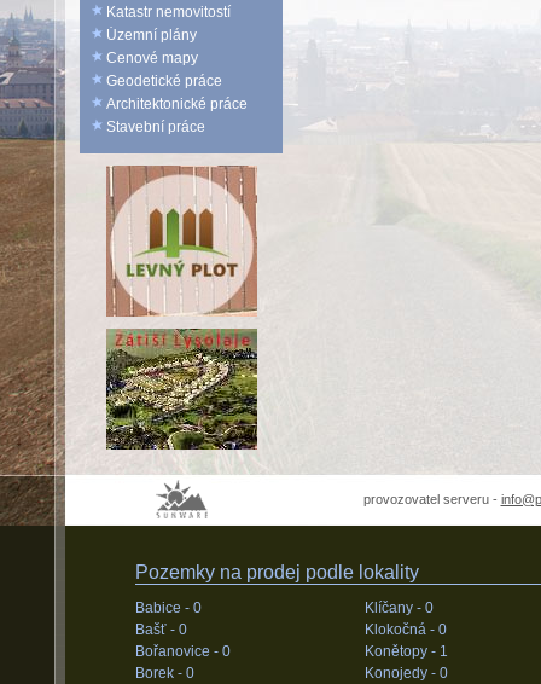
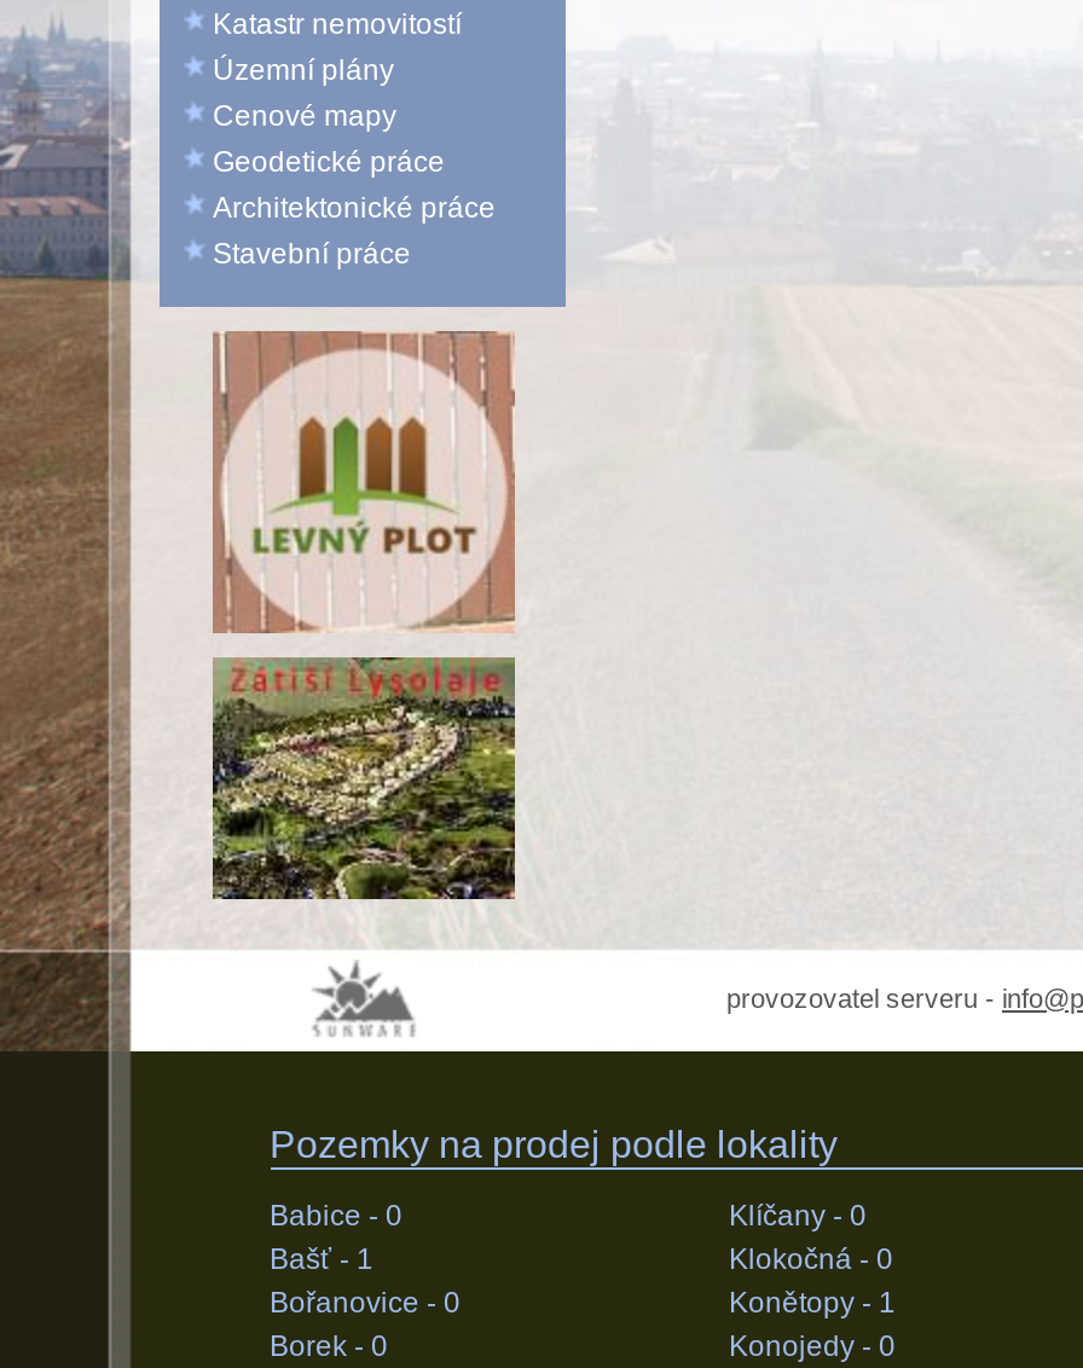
[135,621,187,638] Bašť - 0 -> [270,1242,373,1276] Bašť - 1

